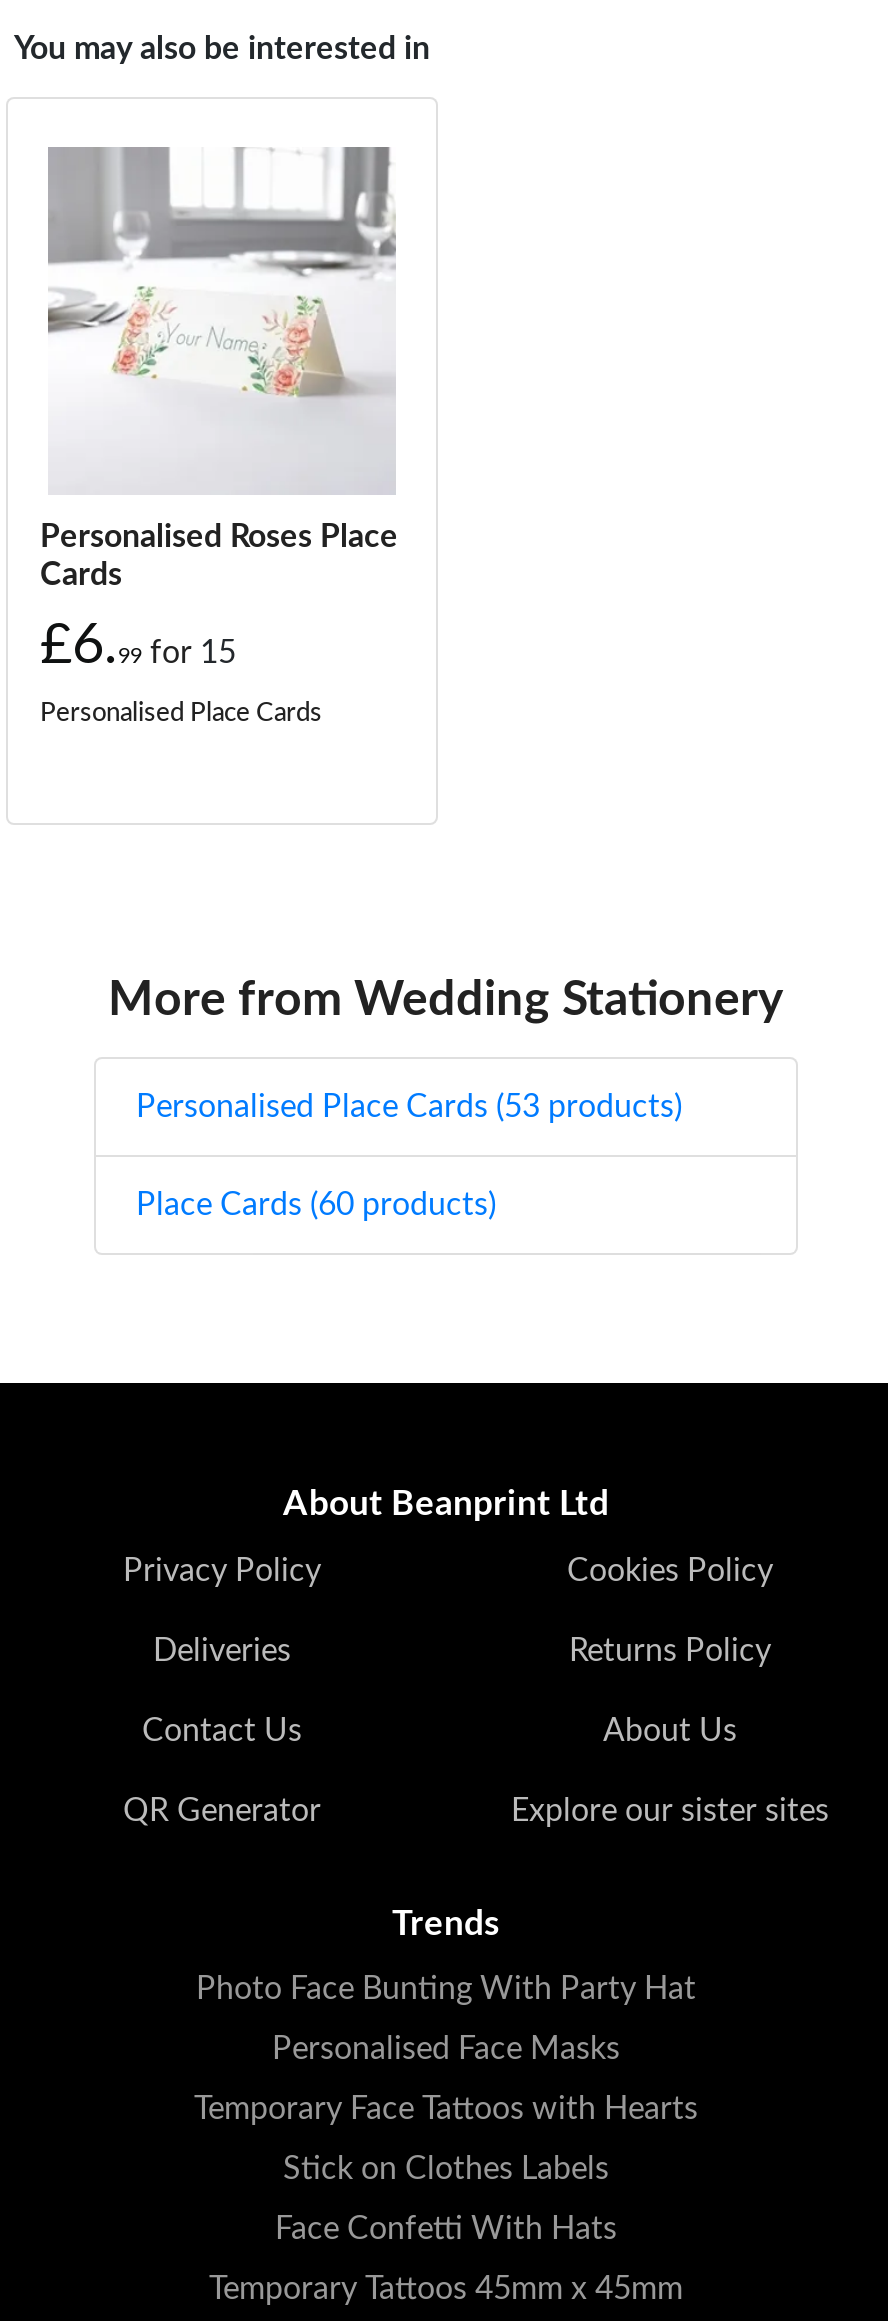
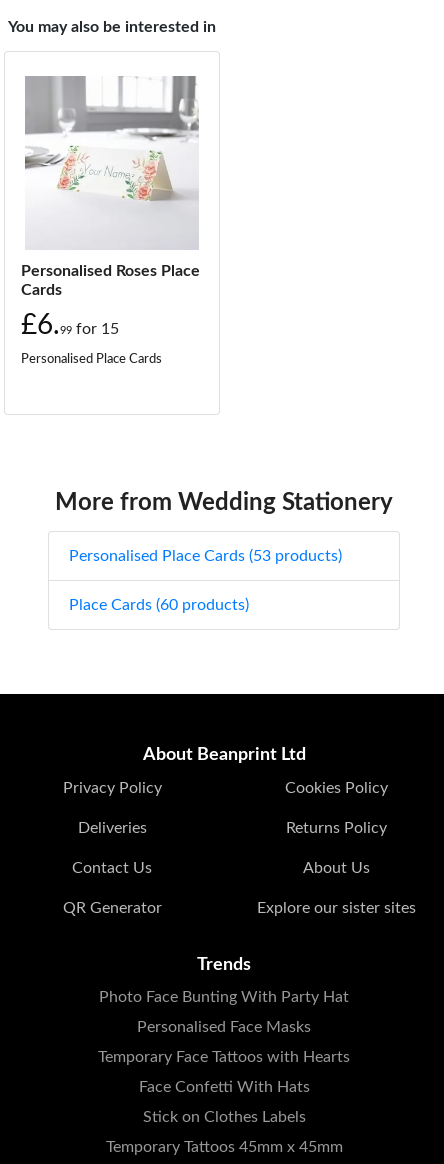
moved [283,2153,609,2185] -> [142,1109,305,1125]: Stick on Clothes Labels
moved [275,2213,617,2245] -> [138,1079,309,1095]: Face Confetti With Hats

